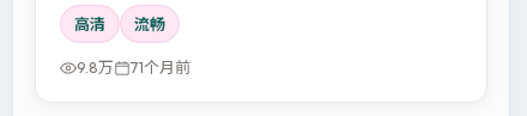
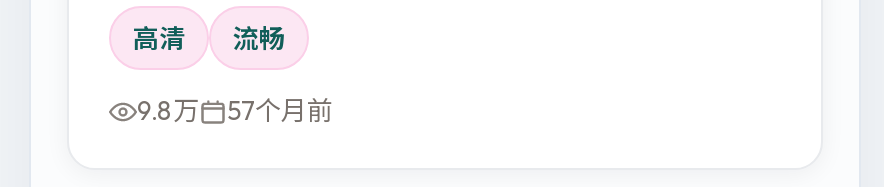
[77,57,190,77] 9.8万 71个月前 -> [137,94,333,126] 9.8万 57个月前

